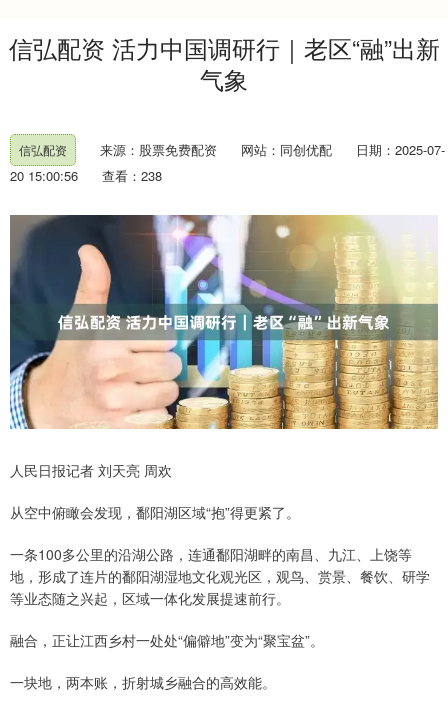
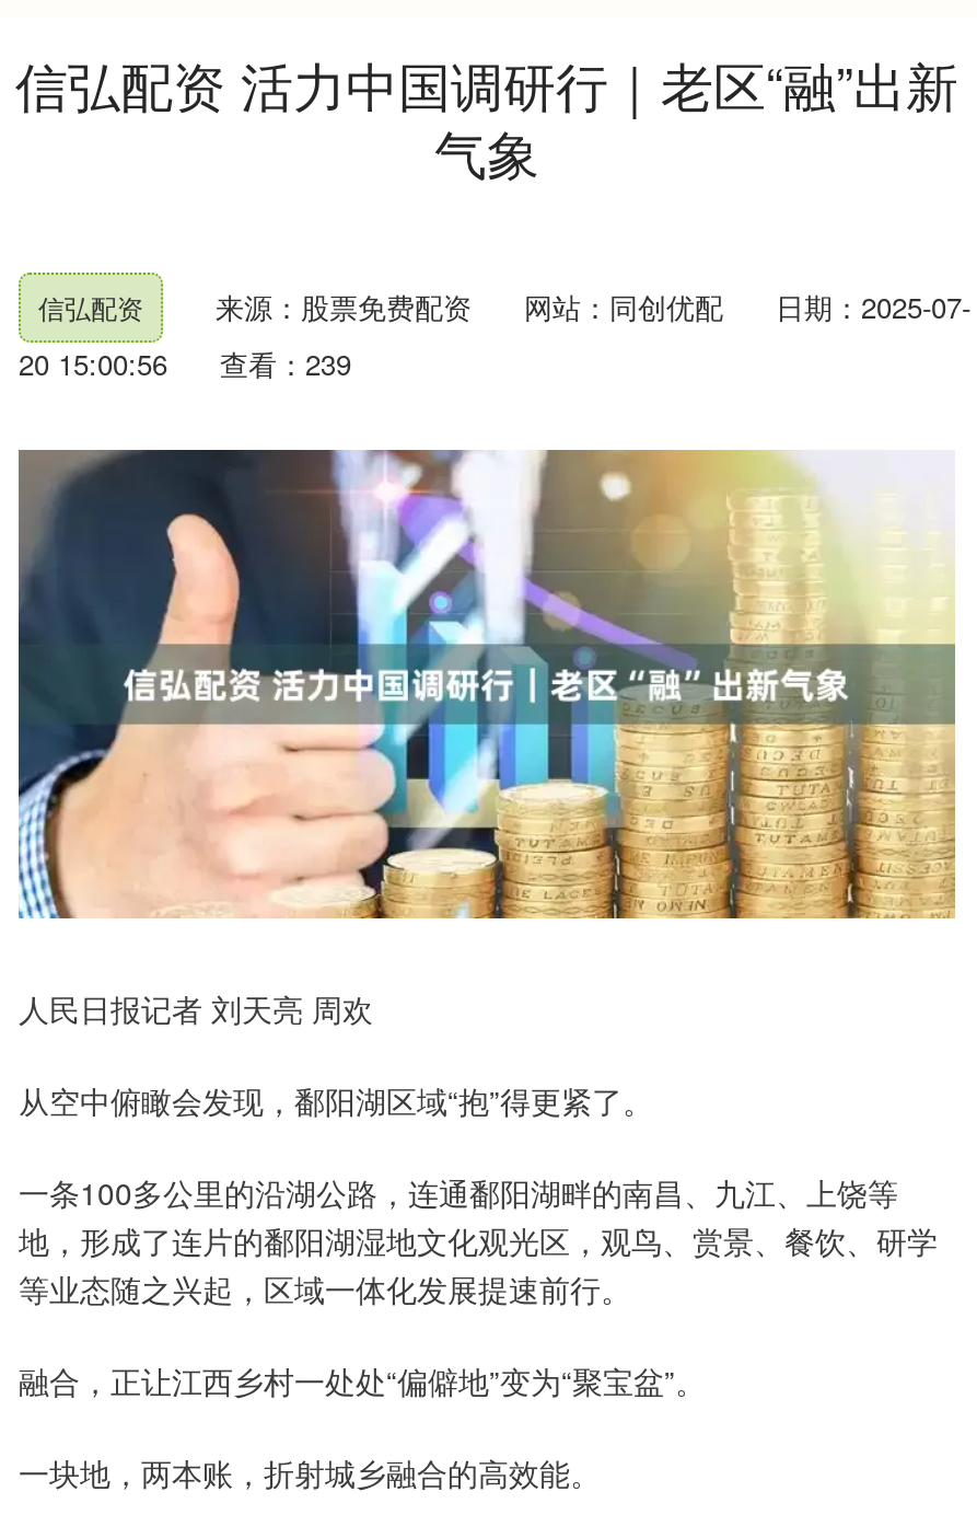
[10,166,162,185] 20 15:00:56 查看：238 -> [19,343,351,384] 20 15:00:56 查看：239

